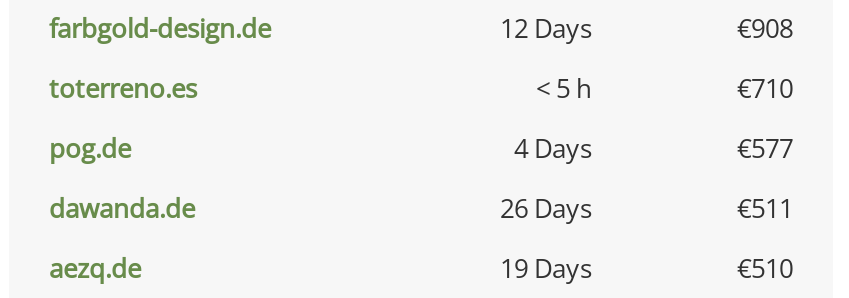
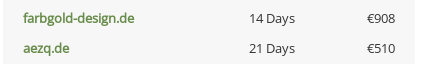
[500,10,592,46] 12 Days -> [248,9,294,27] 14 Days
[49,70,793,226] toterreno.es | < 5 h | €710 | pog.de | 4 Days | €577 | dawanda.de | 26 Days | €511 -> none
[500,250,592,286] 19 Days -> [248,39,294,57] 21 Days

